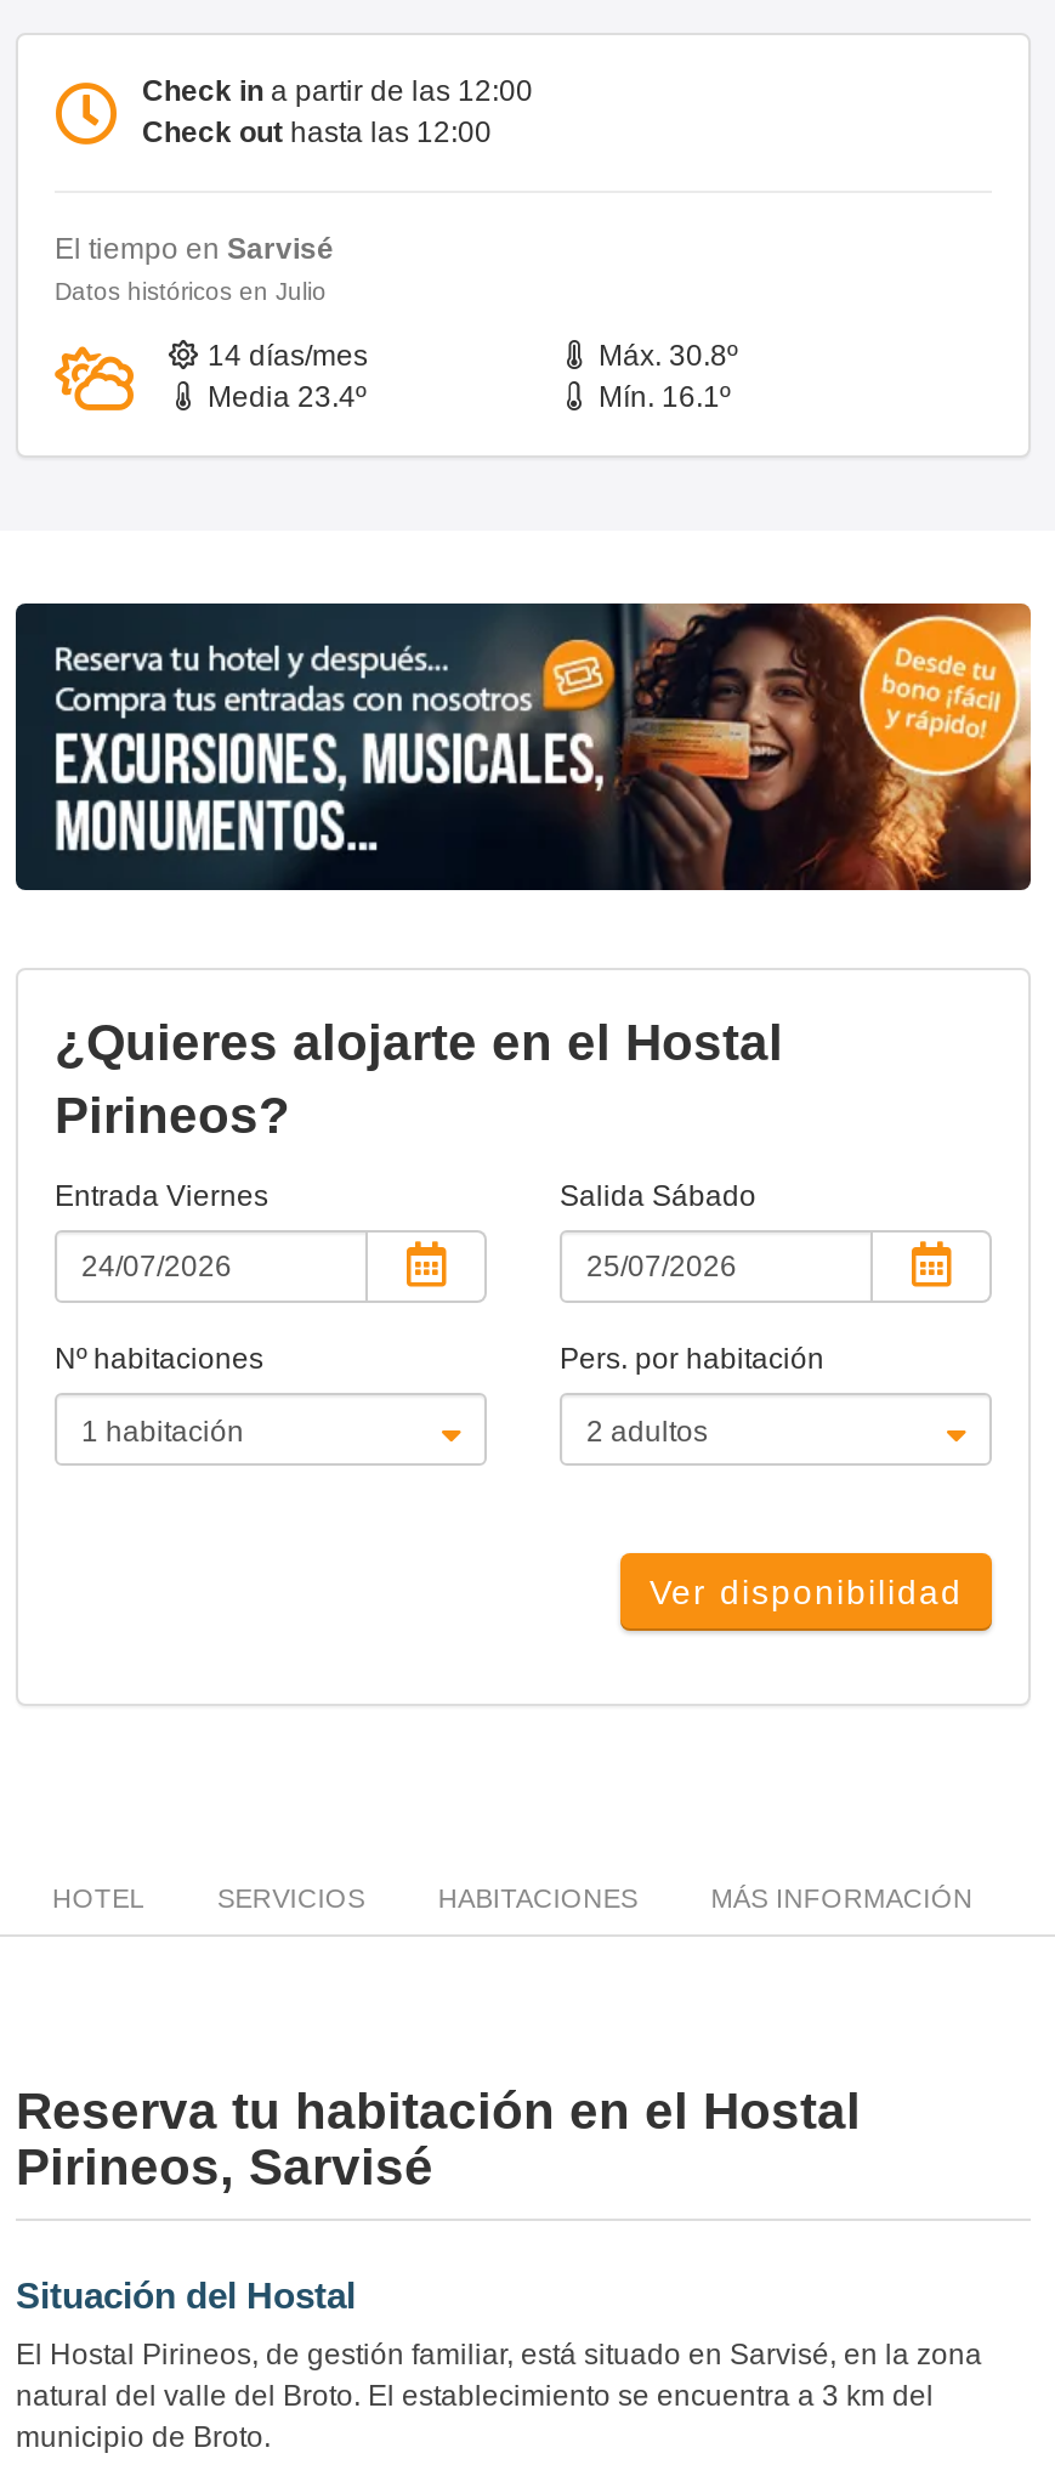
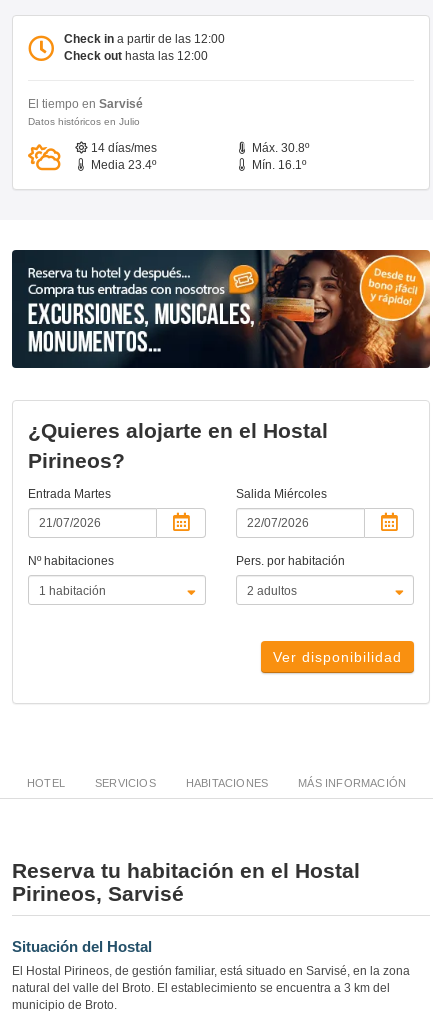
[55,1179,268,1213] Entrada Viernes -> [28,487,111,501] Entrada Martes
[560,1179,756,1213] Salida Sábado -> [236,487,327,501] Salida Miércoles

